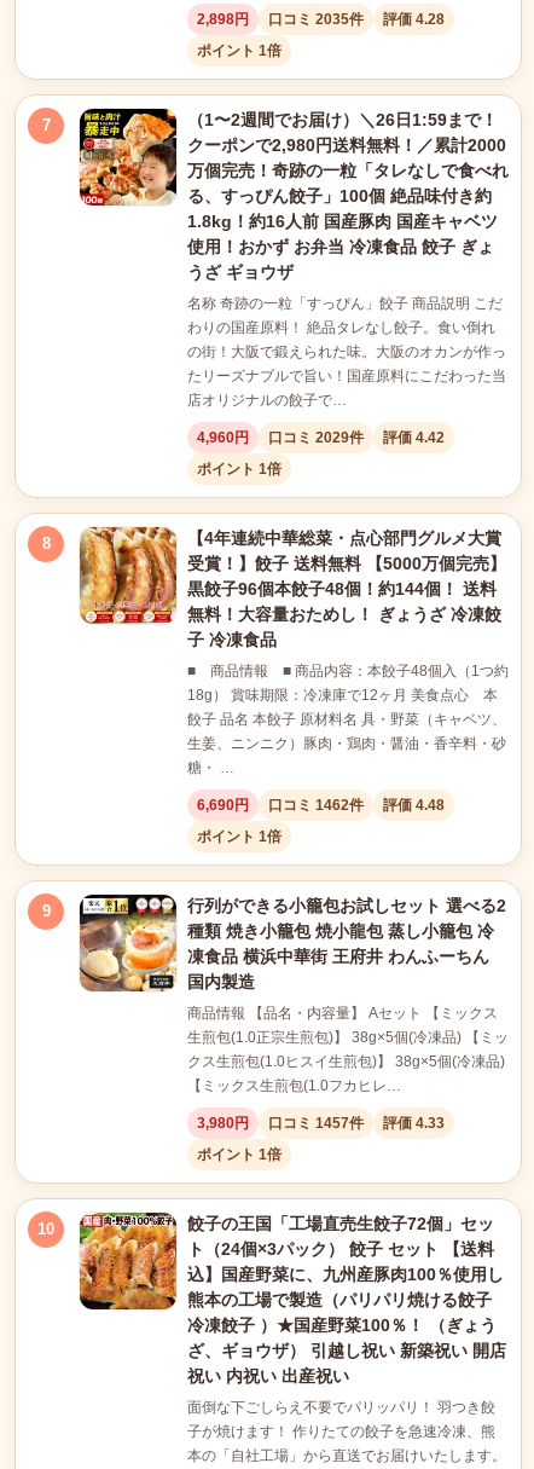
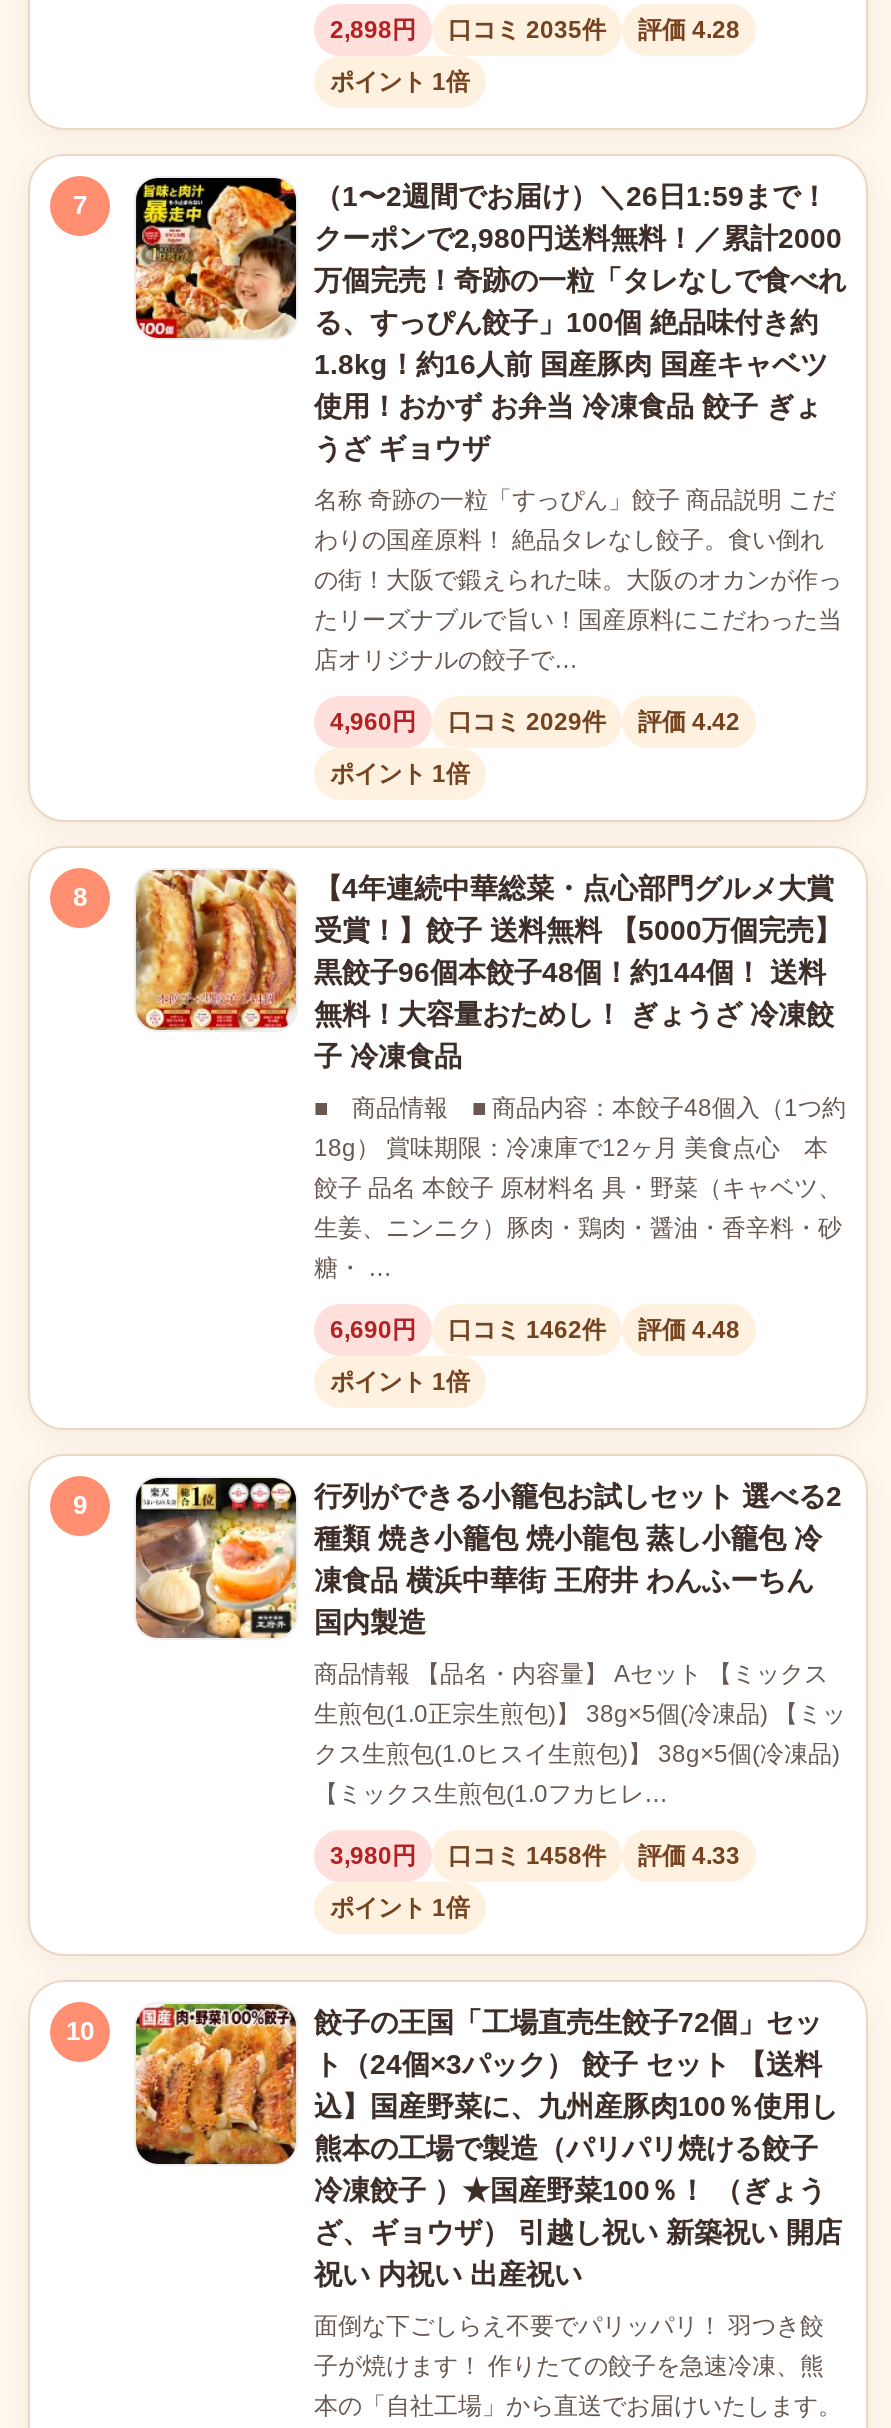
[197,1115,445,1132] 3,980円 口コミ 1457件 評価 4.33 -> [330,1842,740,1870] 3,980円 口コミ 1458件 評価 4.33

